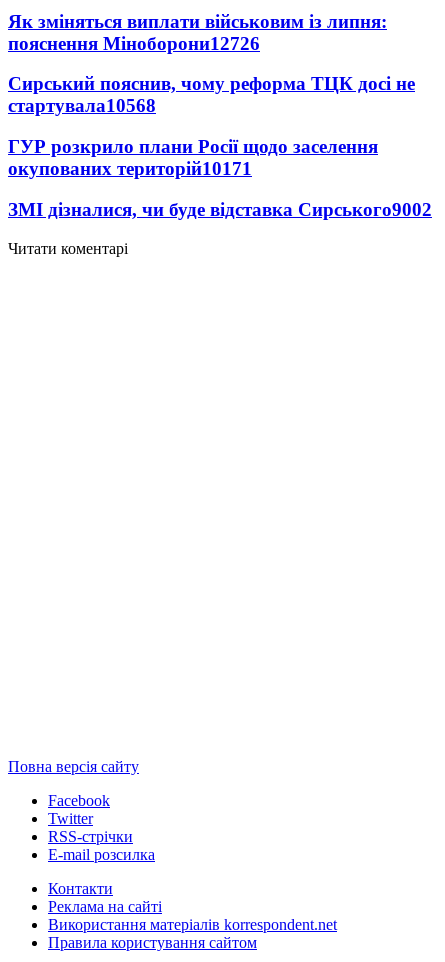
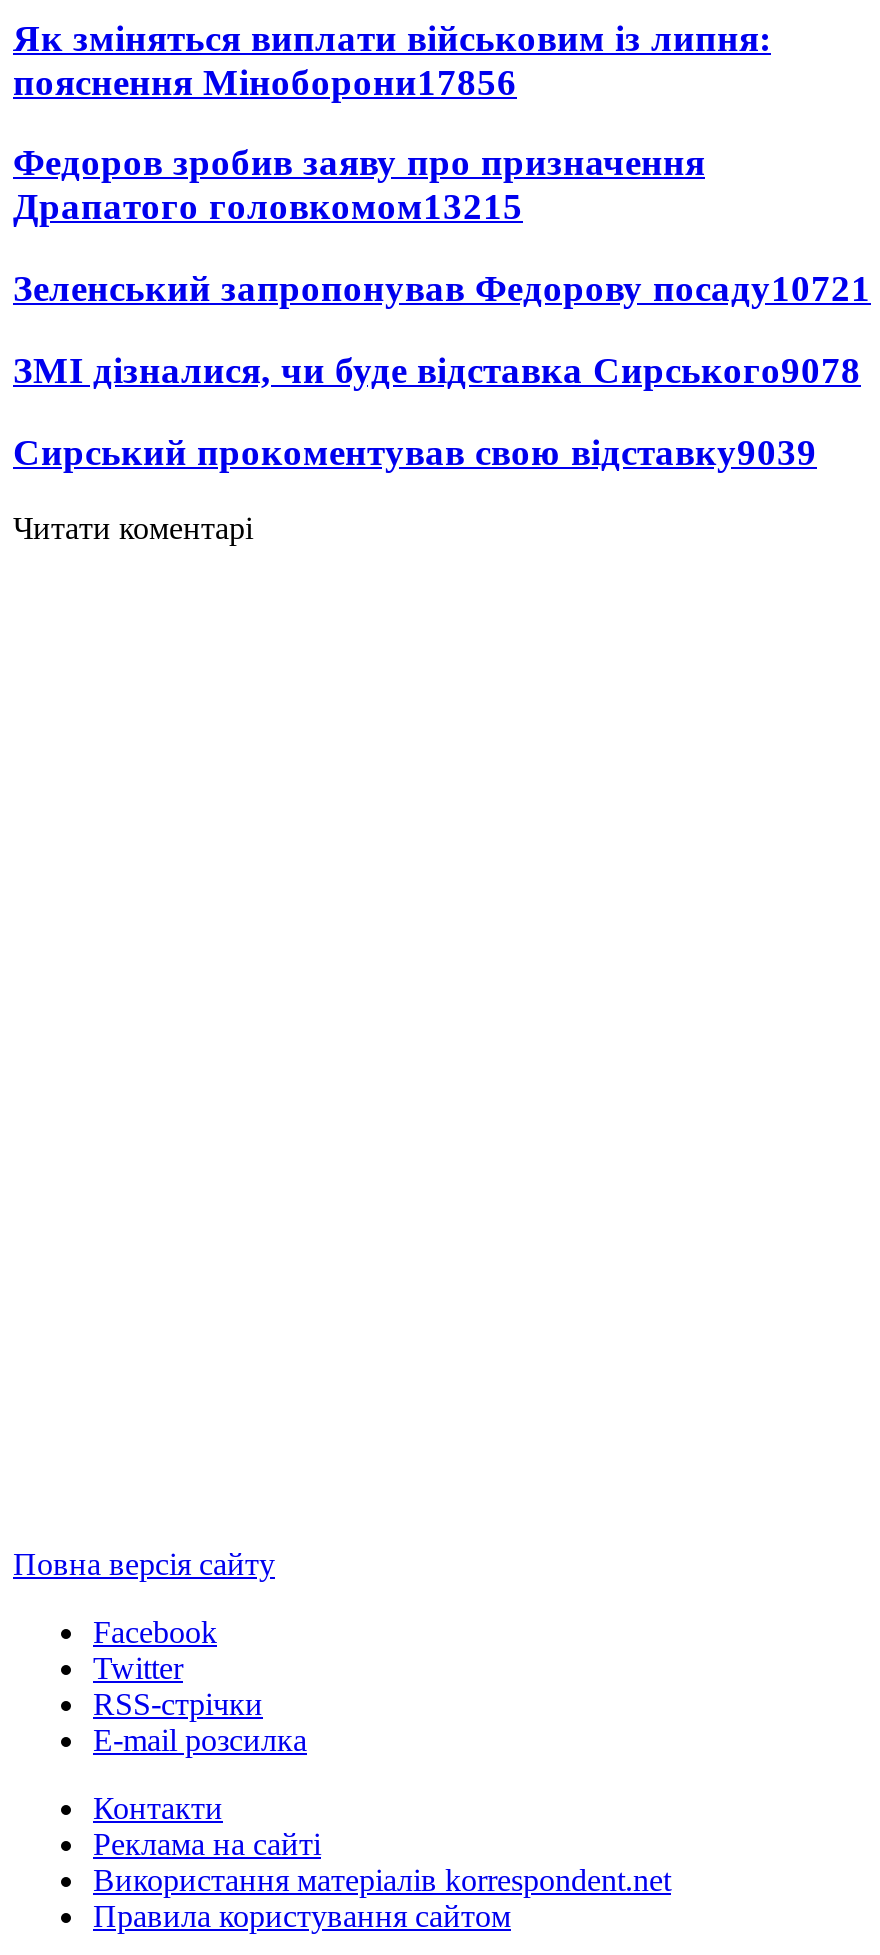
[8,33,432,220] пояснення Міноборони12726 | Сирський пояснив, чому реформа ТЦК досі не | стартувала10568 | ГУР розкрило плани Росії щодо заселення | окупованих територій10171 | ЗМІ дізналися, чи буде відставка Сирського9002 -> [13,60,871,472] пояснення Міноборони17856 | Федоров зробив заяву про призначення | Драпатого головкомом13215 | Зеленський запропонував Федорову посаду10721 | ЗМІ дізналися, чи буде відставка Сирського9078 | Сирський прокоментував свою відставку9039

